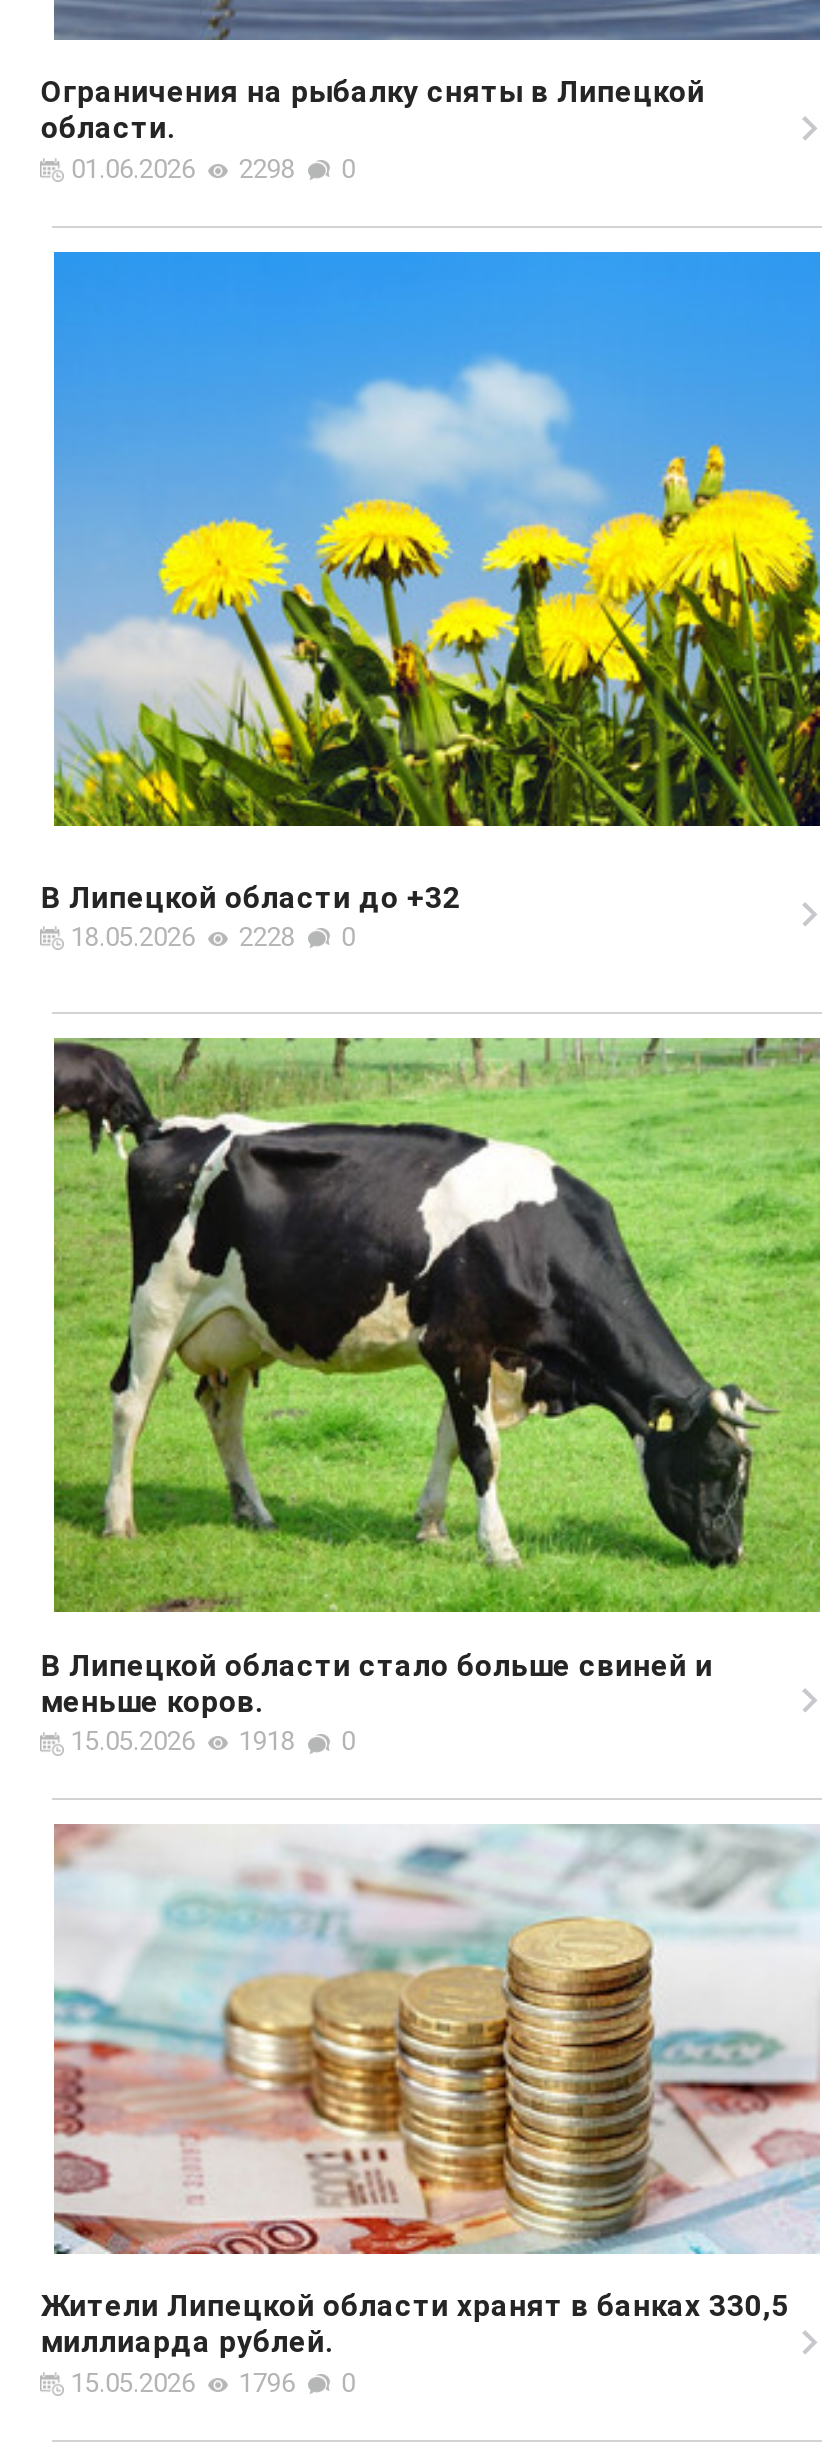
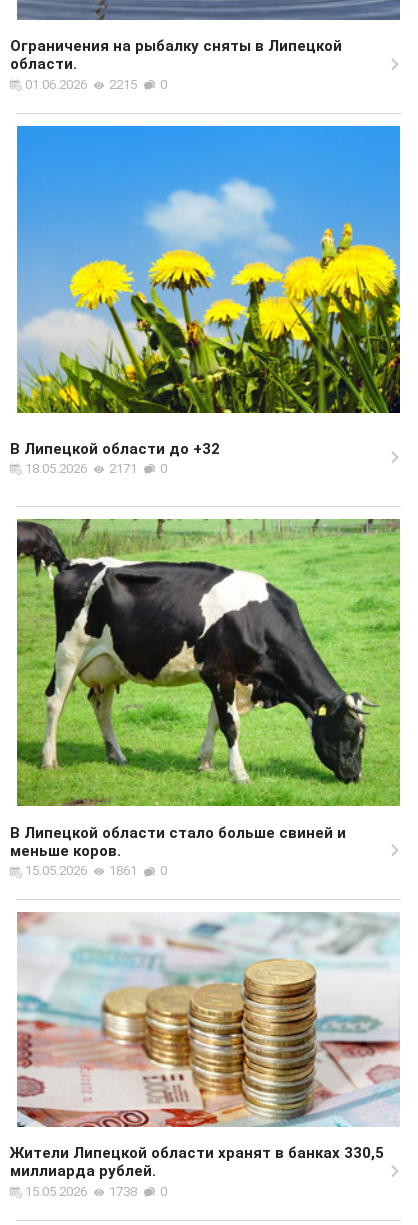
[71,153,355,183] 01.06.2026 2298 0 -> [25,77,167,92] 01.06.2026 2215 0
[71,922,355,952] 18.05.2026 2228 0 -> [25,461,167,476] 18.05.2026 2171 0
[71,1726,355,1756] 15.05.2026 1918 0 -> [25,863,167,878] 15.05.2026 1861 0
[71,2367,355,2397] 15.05.2026 1796 0 -> [25,1184,167,1199] 15.05.2026 1738 0

